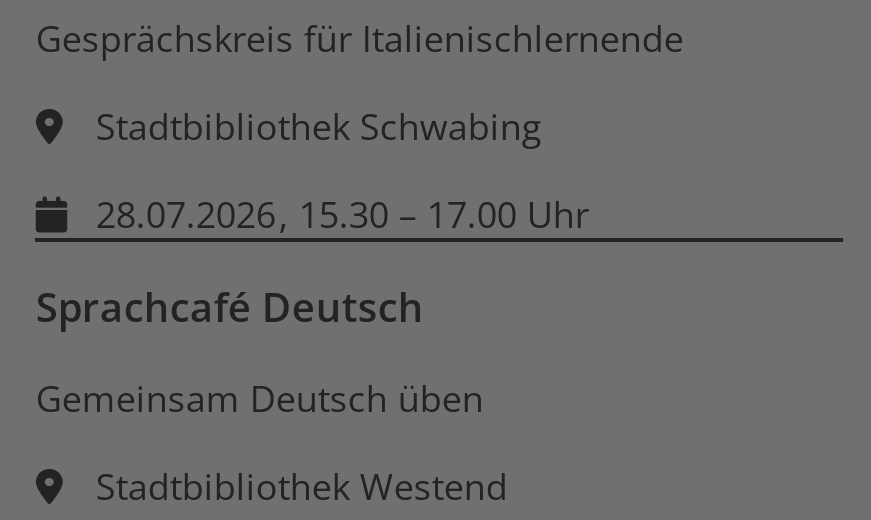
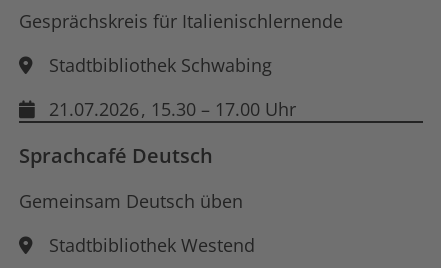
[96,190,589,238] 28.07.2026 , 15.30 – 17.00 Uhr -> [49,97,296,121] 21.07.2026 , 15.30 – 17.00 Uhr

